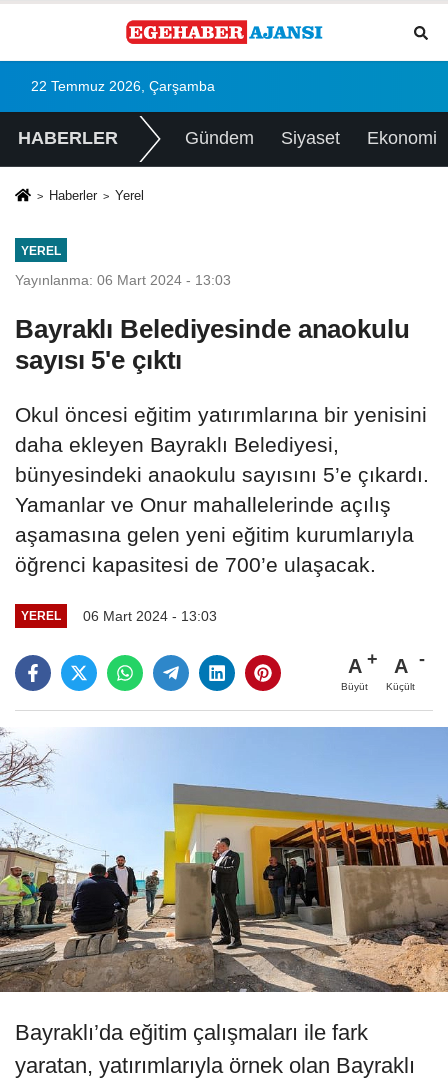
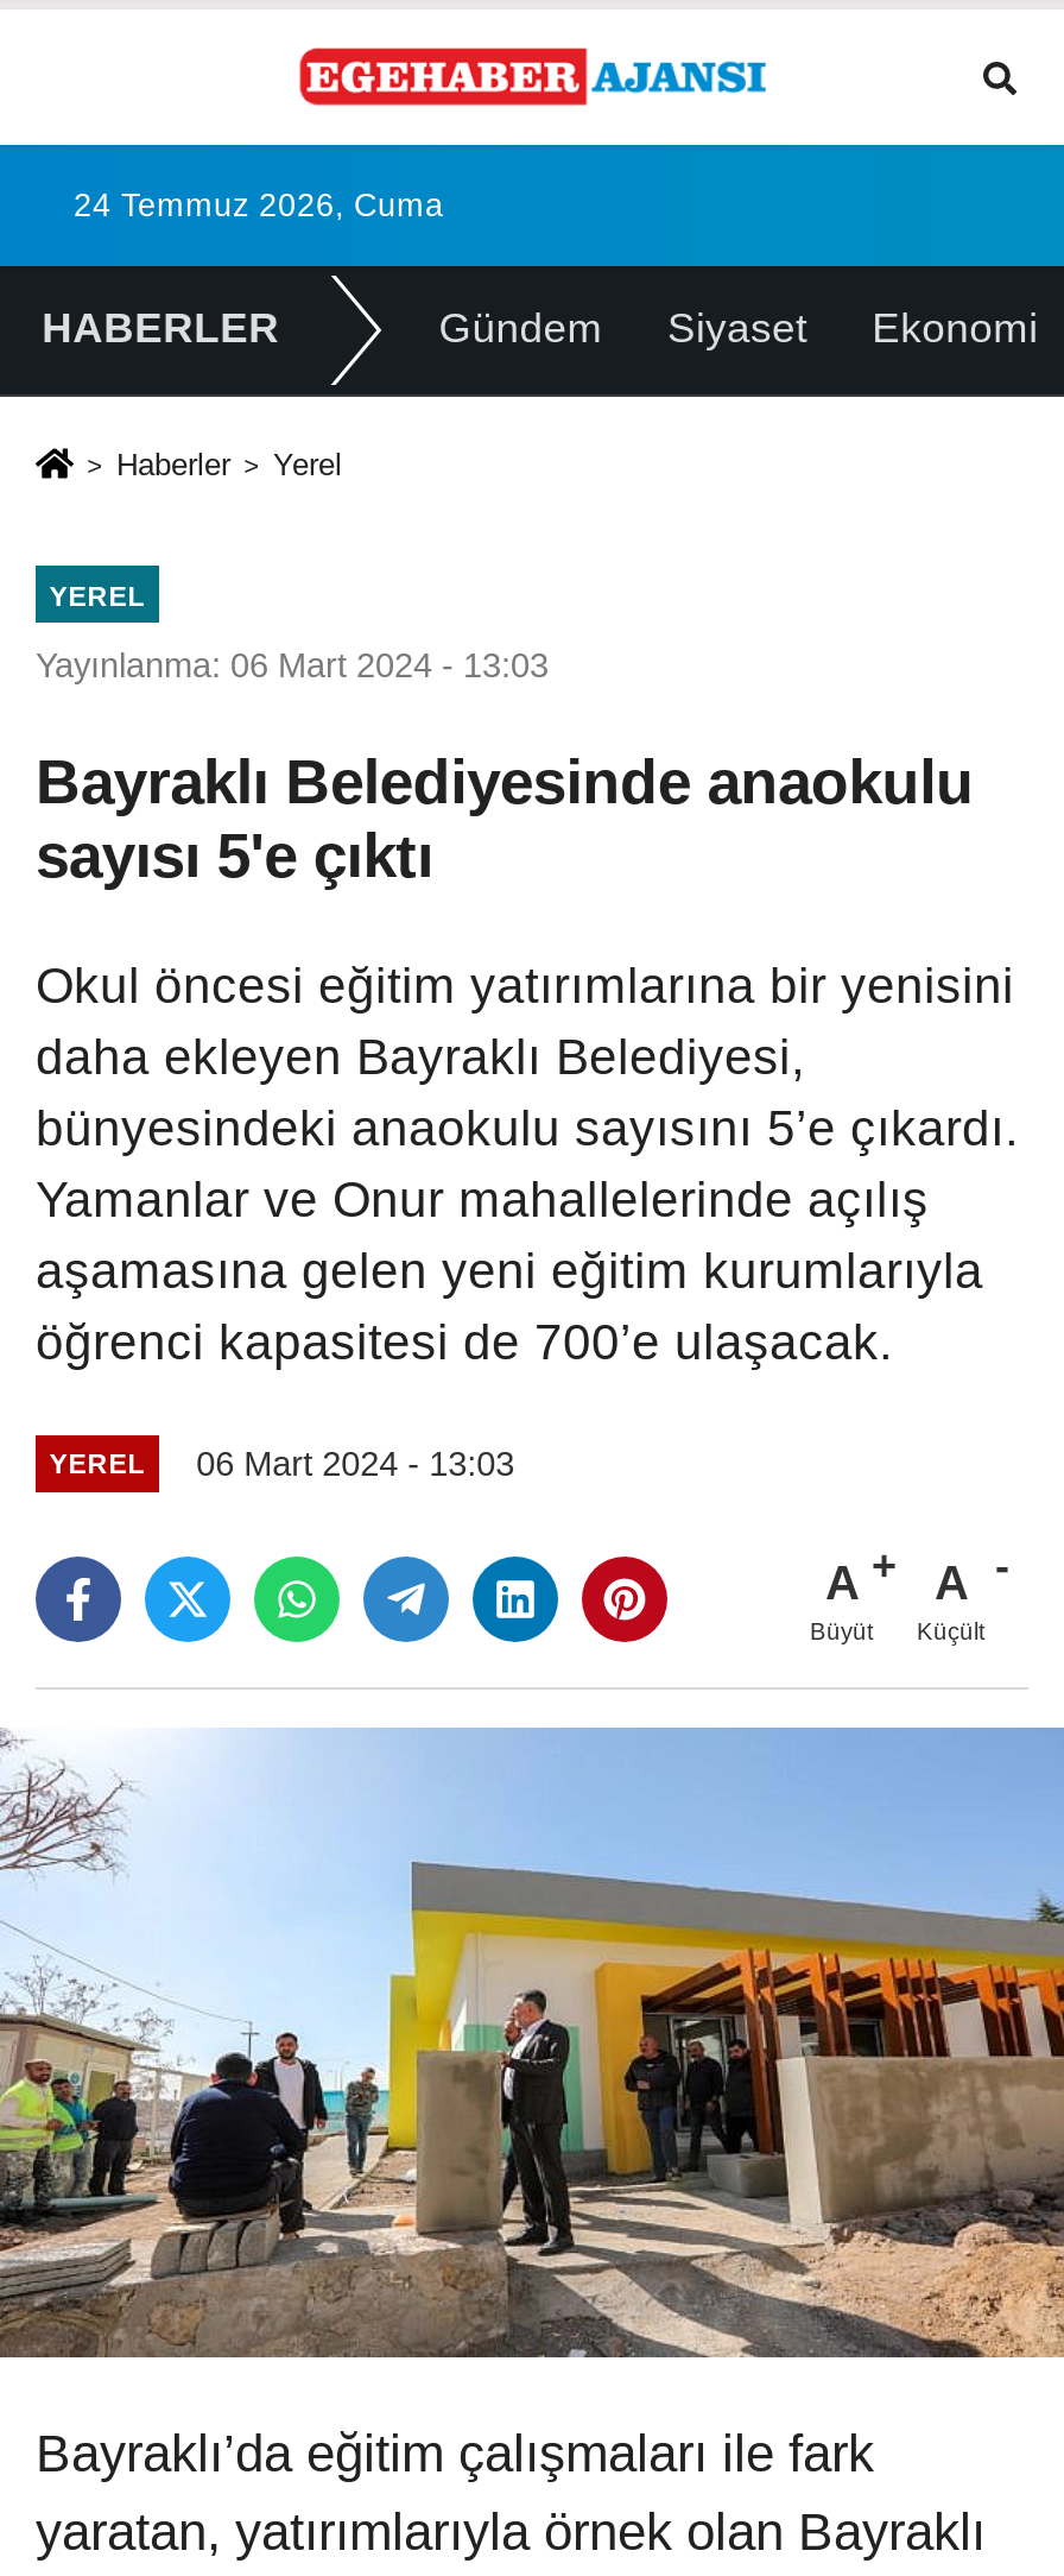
[31,79,215,94] 22 Temmuz 2026, Çarşamba -> [74,188,444,223] 24 Temmuz 2026, Cuma

